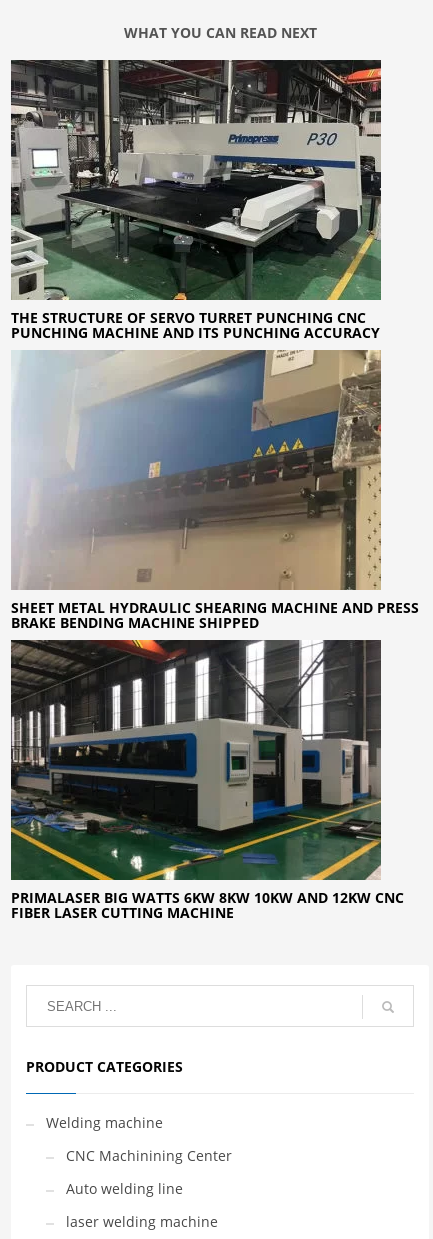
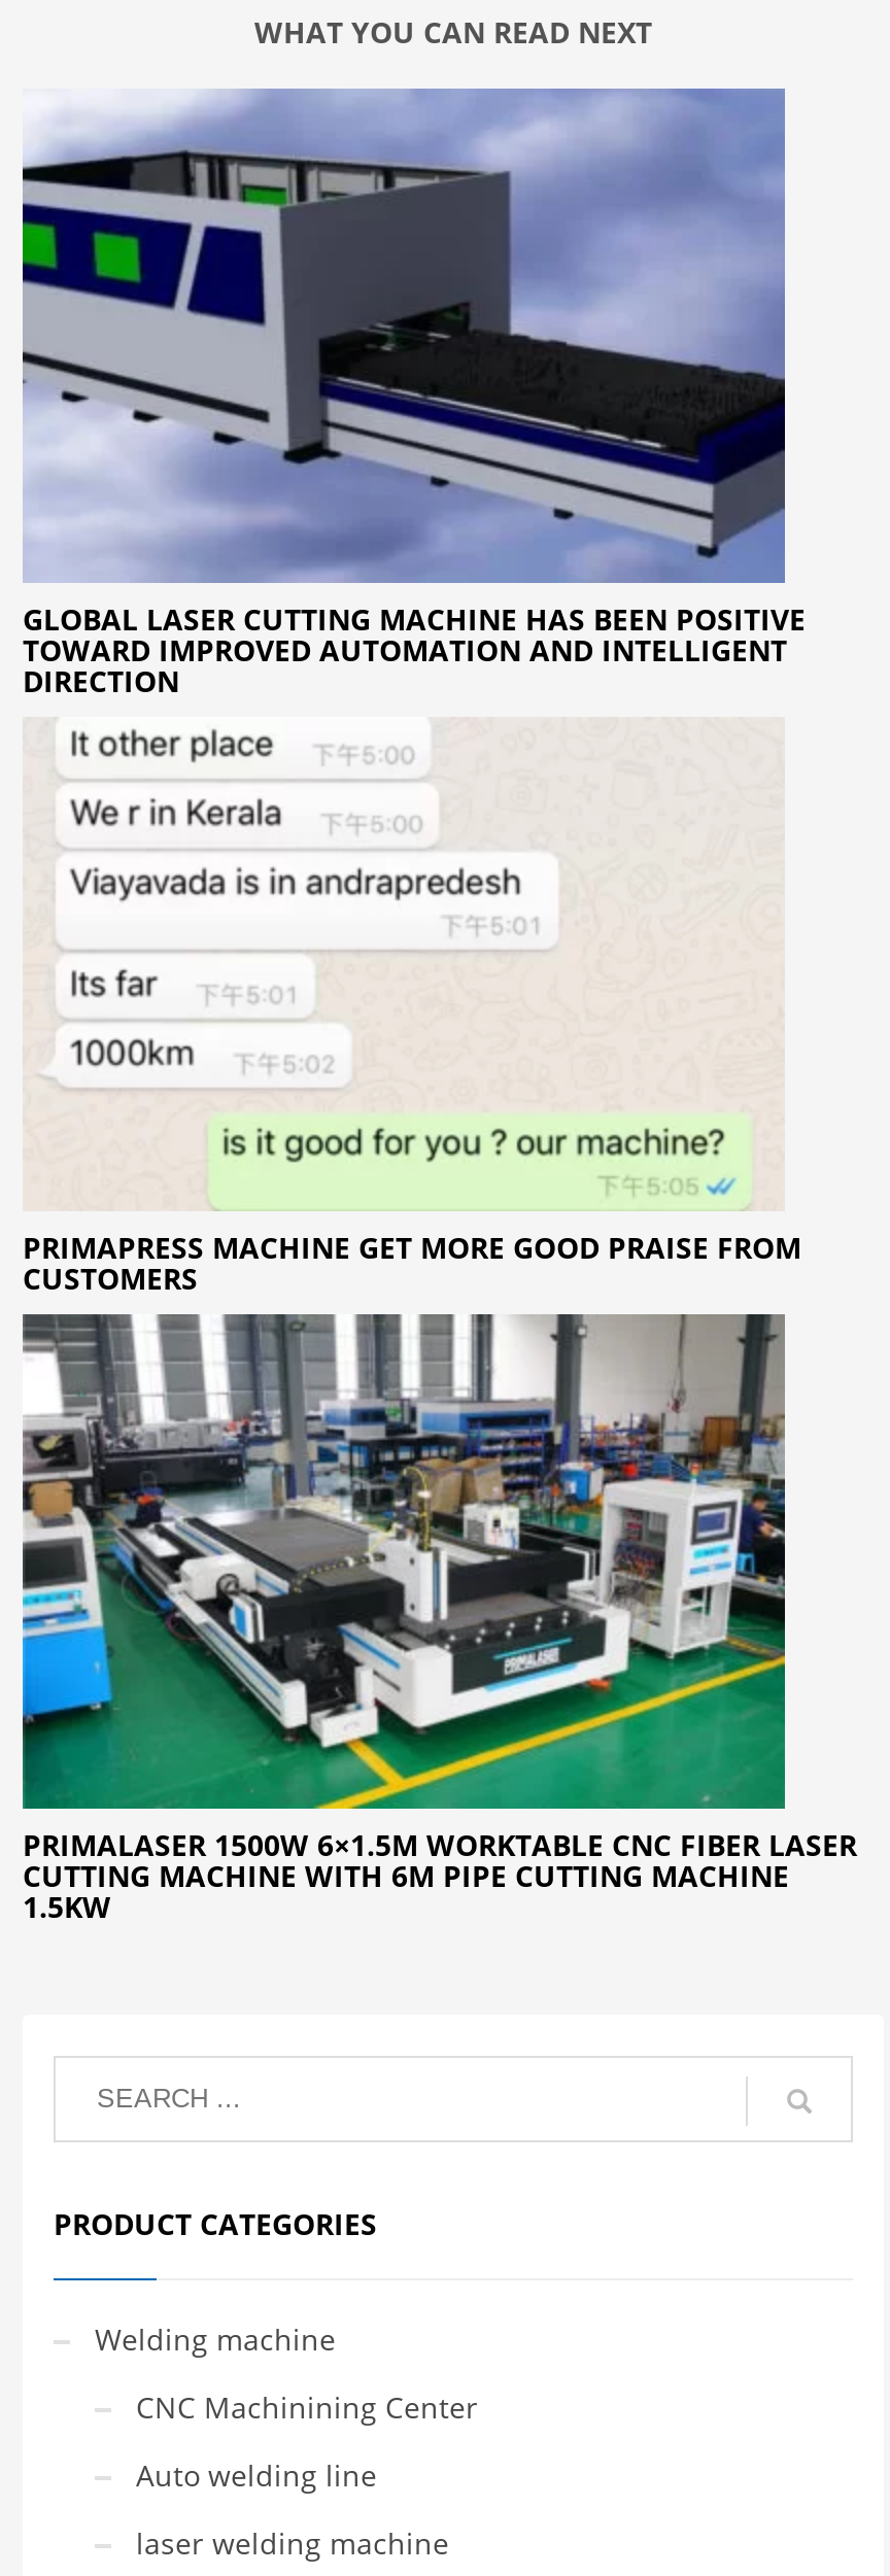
[10,59,382,342] [image] | THE STRUCTURE OF SERVO TURRET PUNCHING CNC | PUNCHING MACHINE AND ITS PUNCHING ACCURACY -> [21,87,806,699] [image] | GLOBAL LASER CUTTING MACHINE HAS BEEN POSITIVE | TOWARD IMPROVED AUTOMATION AND INTELLIGENT | DIRECTION
[11,350,419,632] [image] | SHEET METAL HYDRAULIC SHEARING MACHINE AND PRESS | BRAKE BENDING MACHINE SHIPPED -> [23,746,801,1297] [image] | PRIMAPRESS MACHINE GET MORE GOOD PRAISE FROM | CUSTOMERS
[10,640,404,922] [image] | PRIMALASER BIG WATTS 6KW 8KW 10KW AND 12KW CNC | FIBER LASER CUTTING MACHINE -> [21,1312,857,1925] [image] | PRIMALASER 1500W 6×1.5M WORKTABLE CNC FIBER LASER | CUTTING MACHINE WITH 6M PIPE CUTTING MACHINE | 1.5KW

